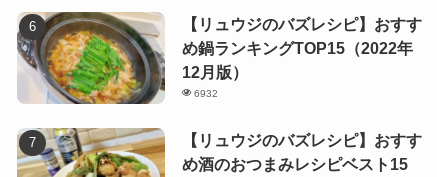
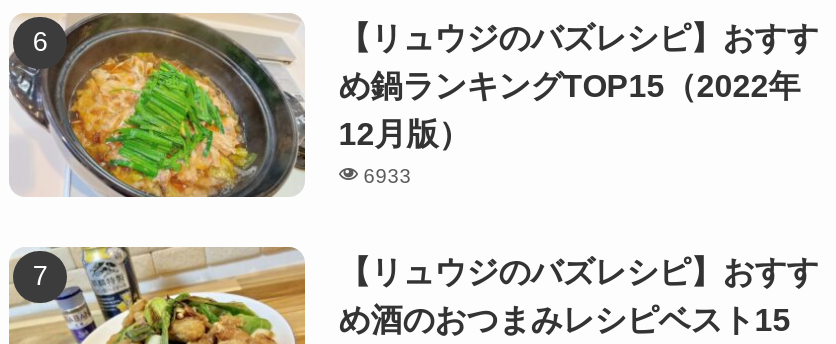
[194,88,218,99] 6932 -> [364,166,412,188] 6933

